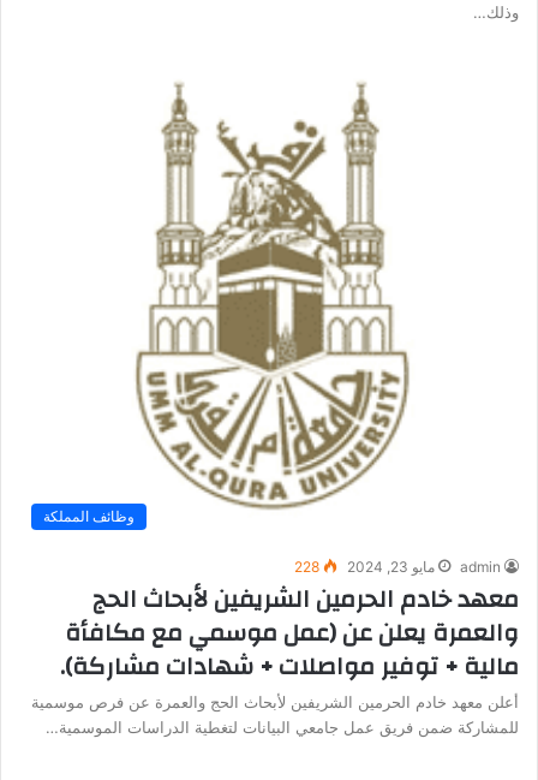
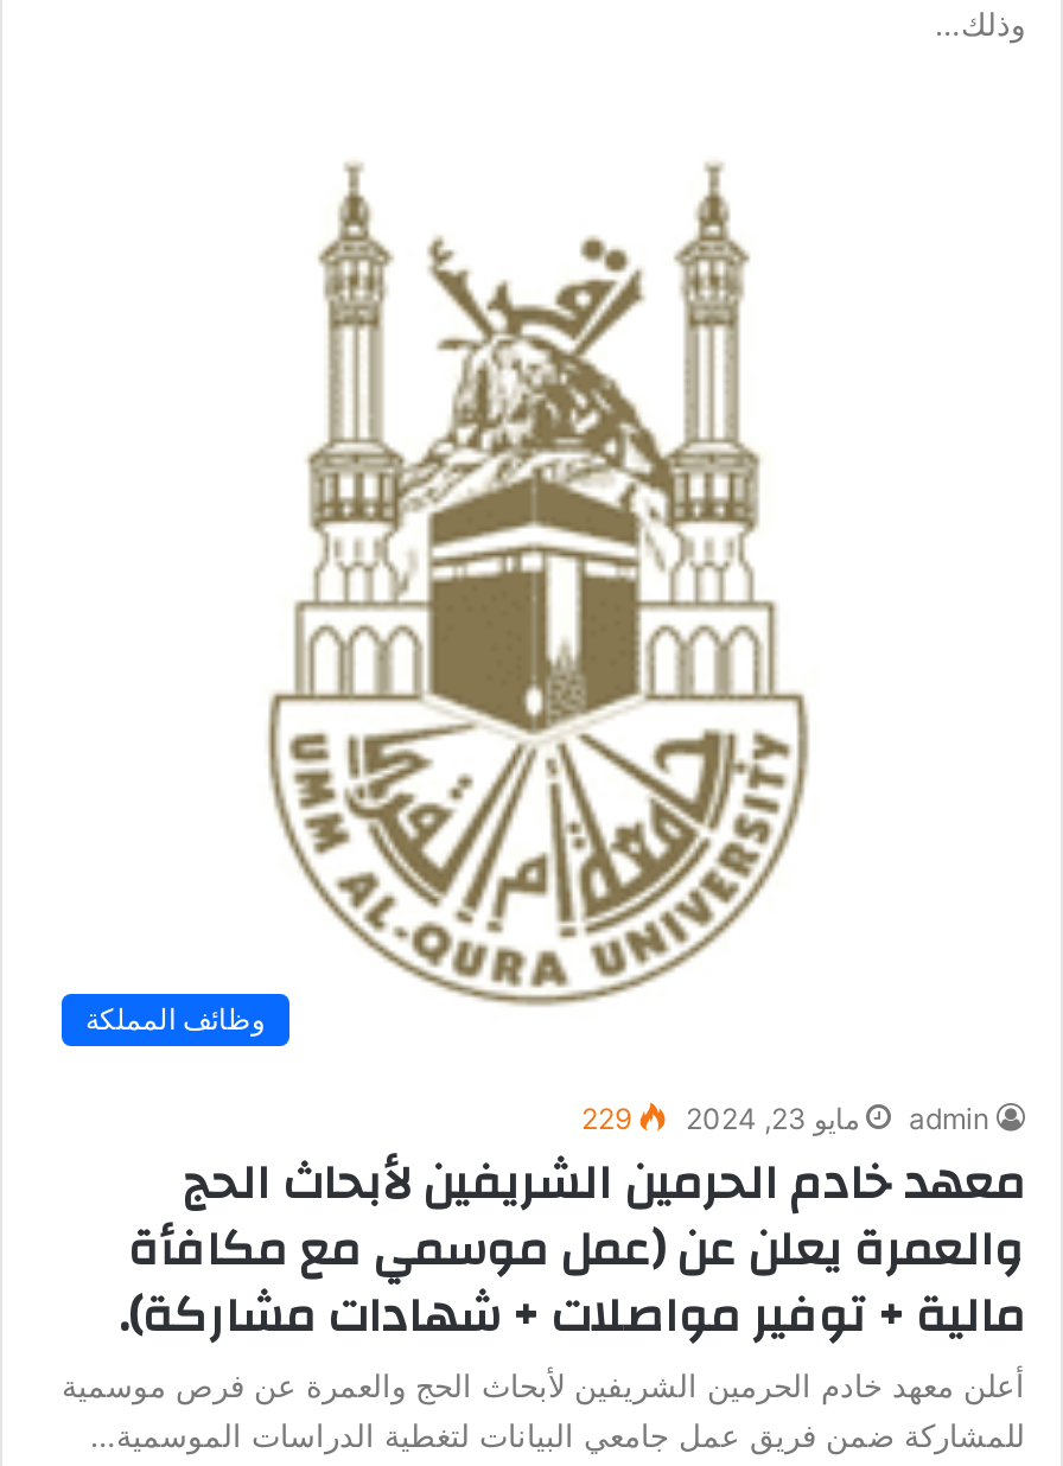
[294,558,319,576] 228 -> [581,1101,631,1137] 229

